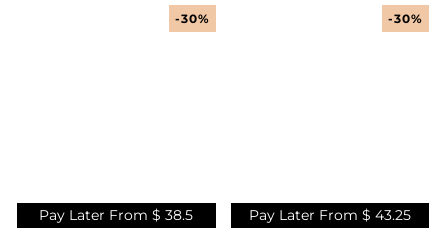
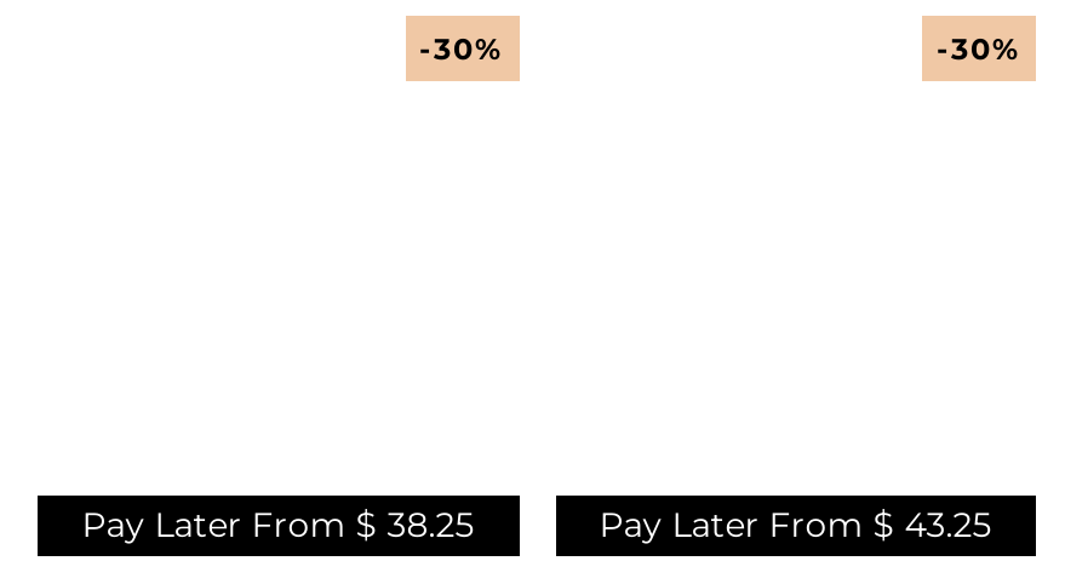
[39,206,193,224] Pay Later From $38.5 -> [82,504,474,547] Pay Later From $38.25

